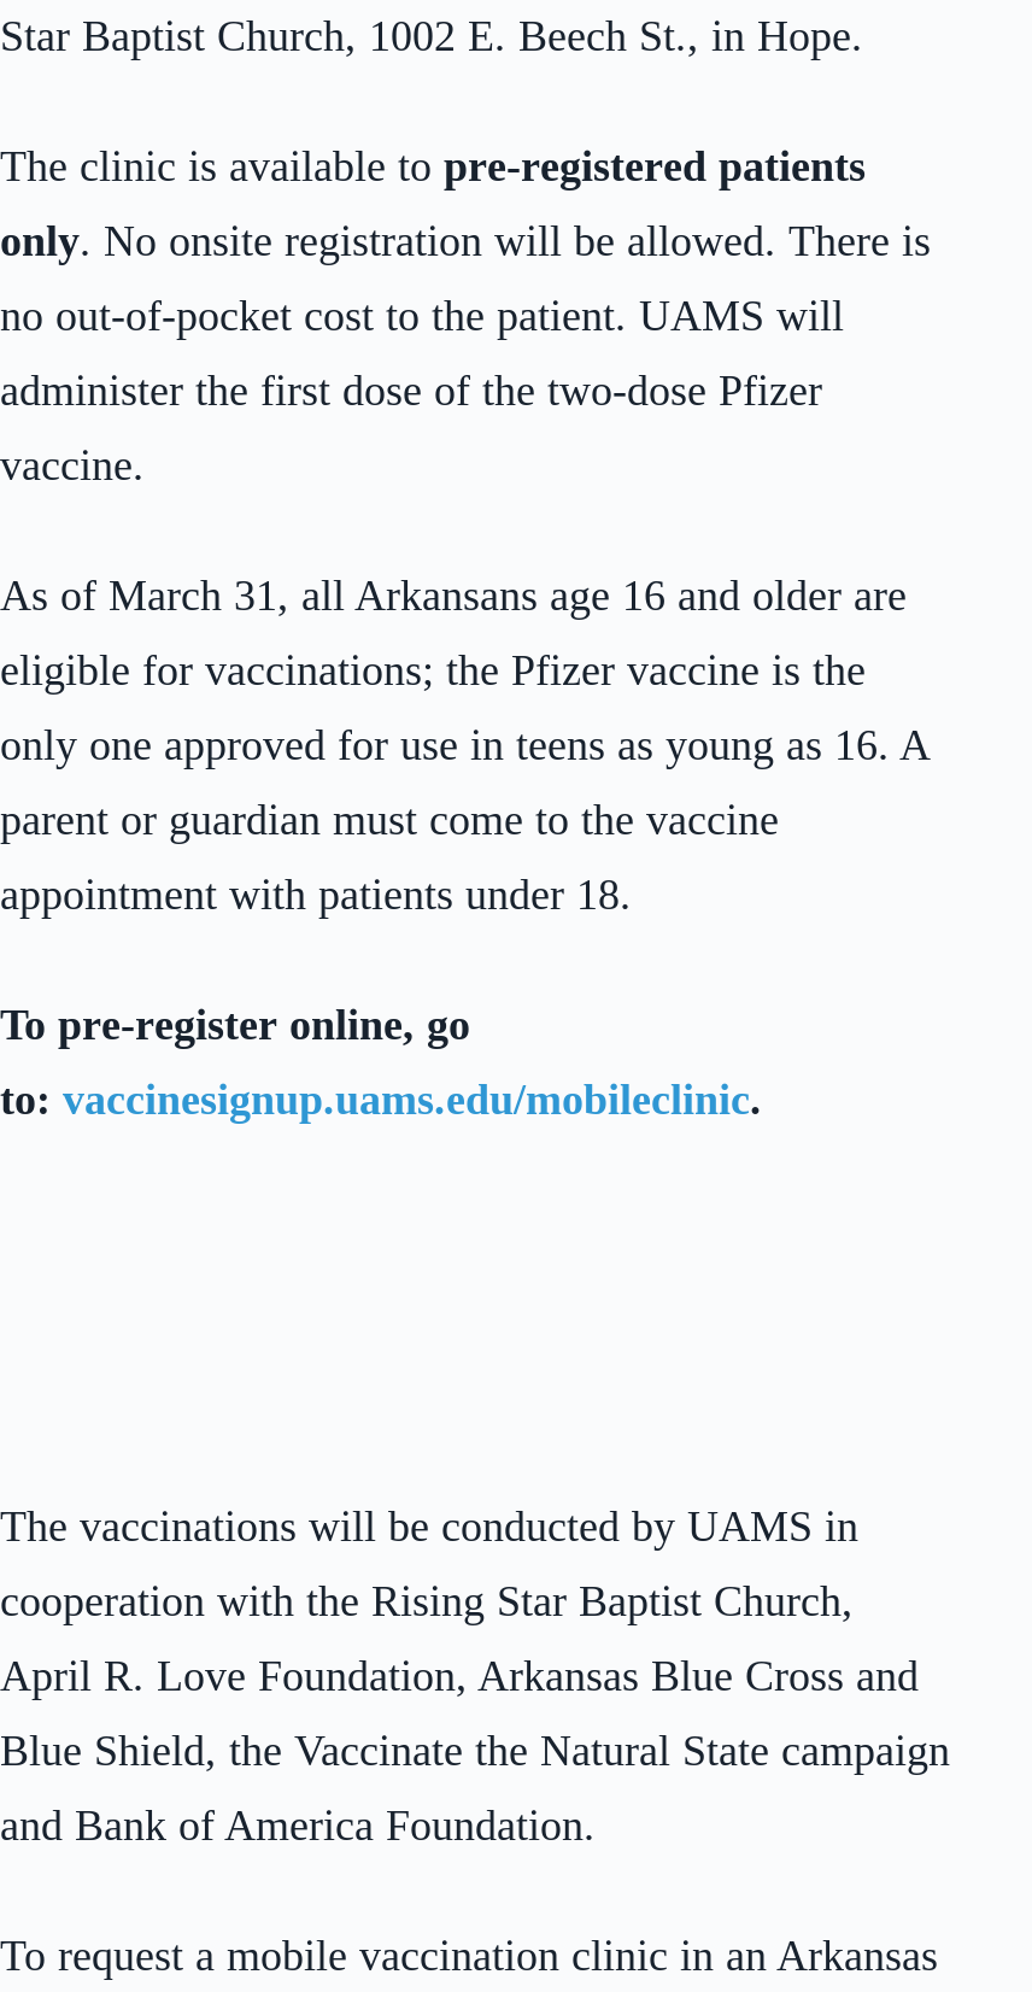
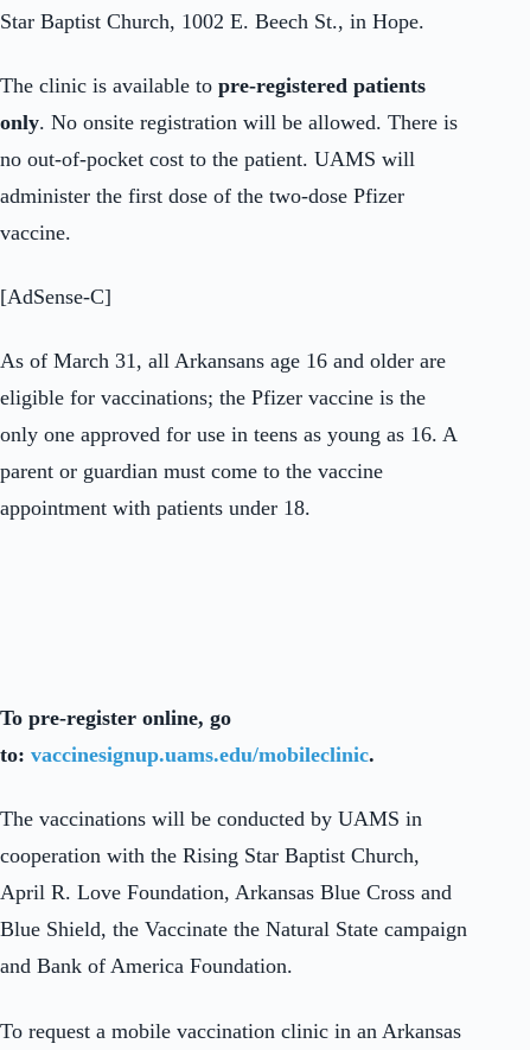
none -> [0,285,111,309] [AdSense-C]
moved [0,1002,762,1125] -> [0,706,375,767]: To pre-register online, go | to: vaccinesignup.uams.edu/mobileclinic.

